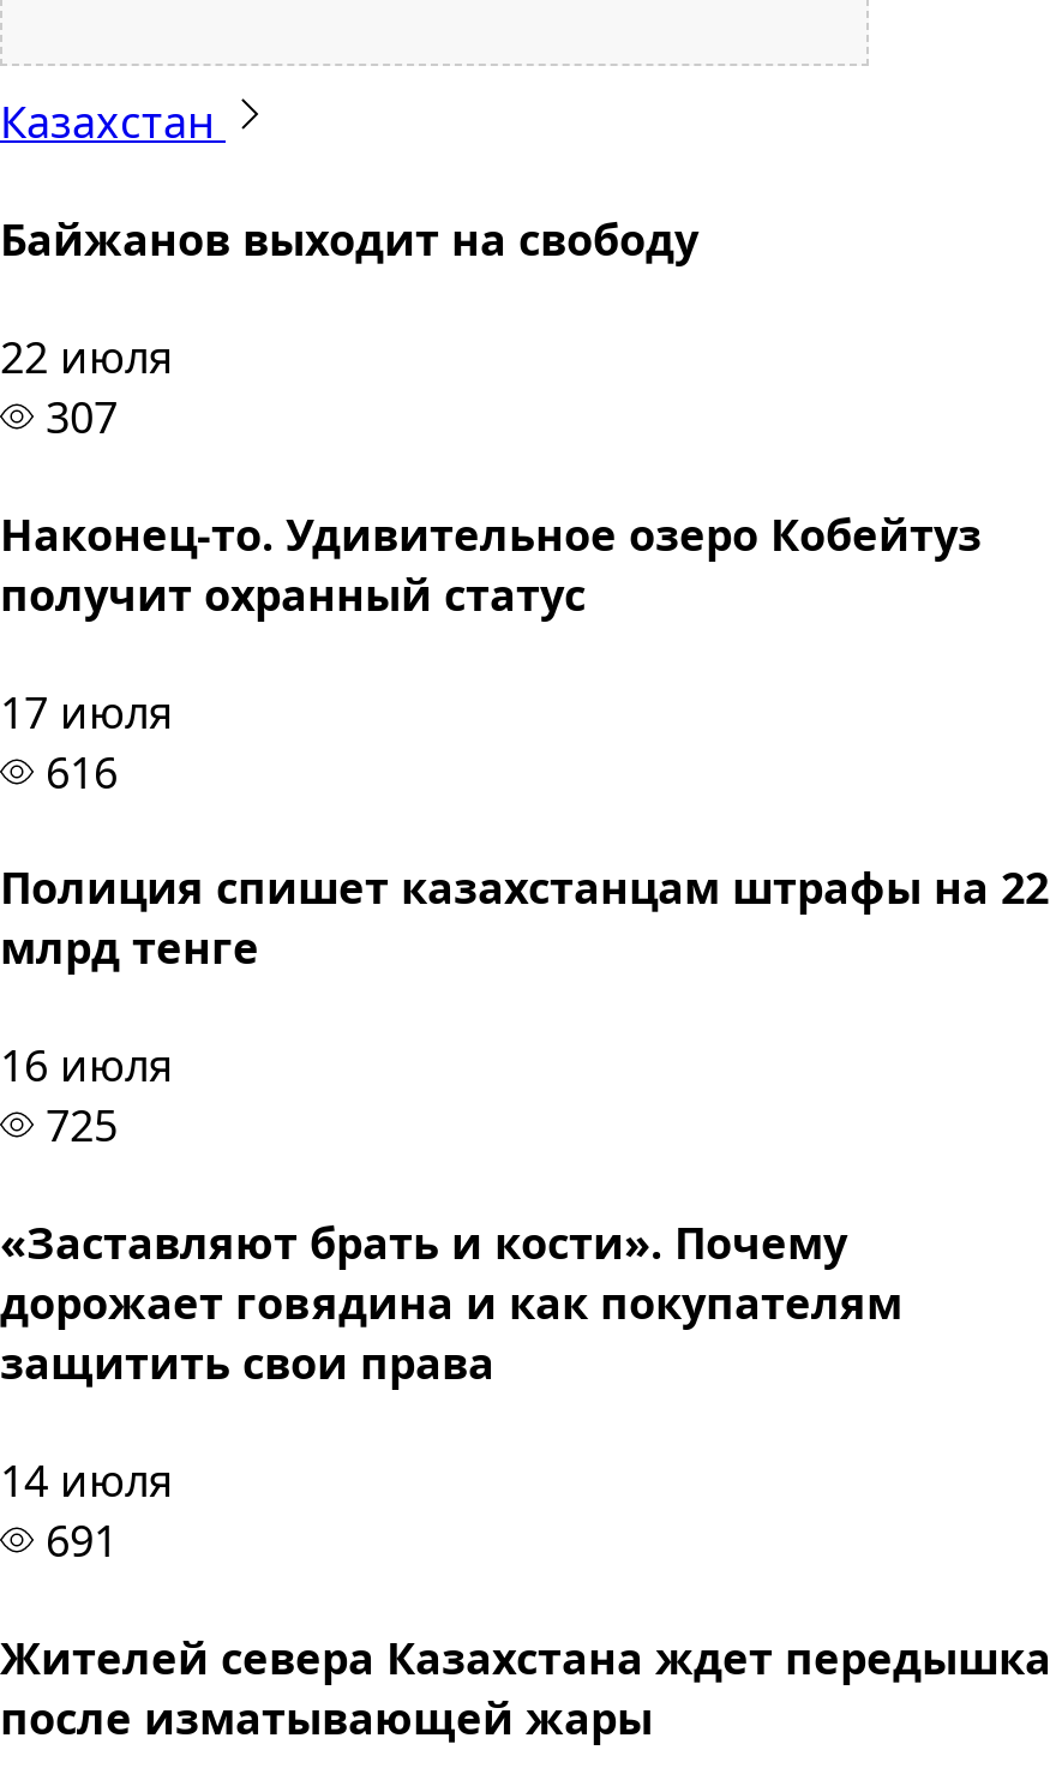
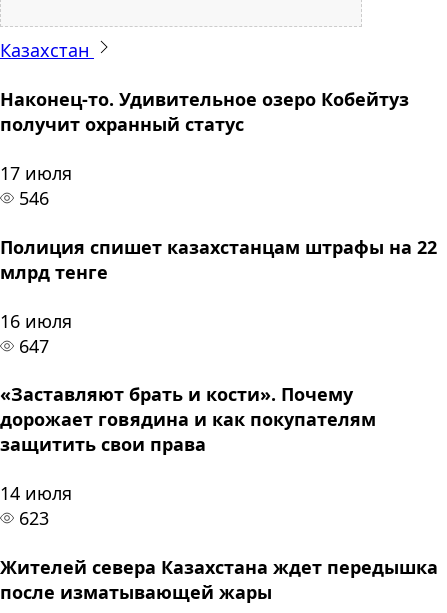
[0,209,698,444] Байжанов выходит на свободу | 22 июля | 307 -> none
[34,742,118,799] 616 -> [14,186,49,210] 546
[34,1097,118,1154] 725 -> [14,333,49,357] 647
[34,1512,118,1569] 691 -> [14,506,49,530] 623

